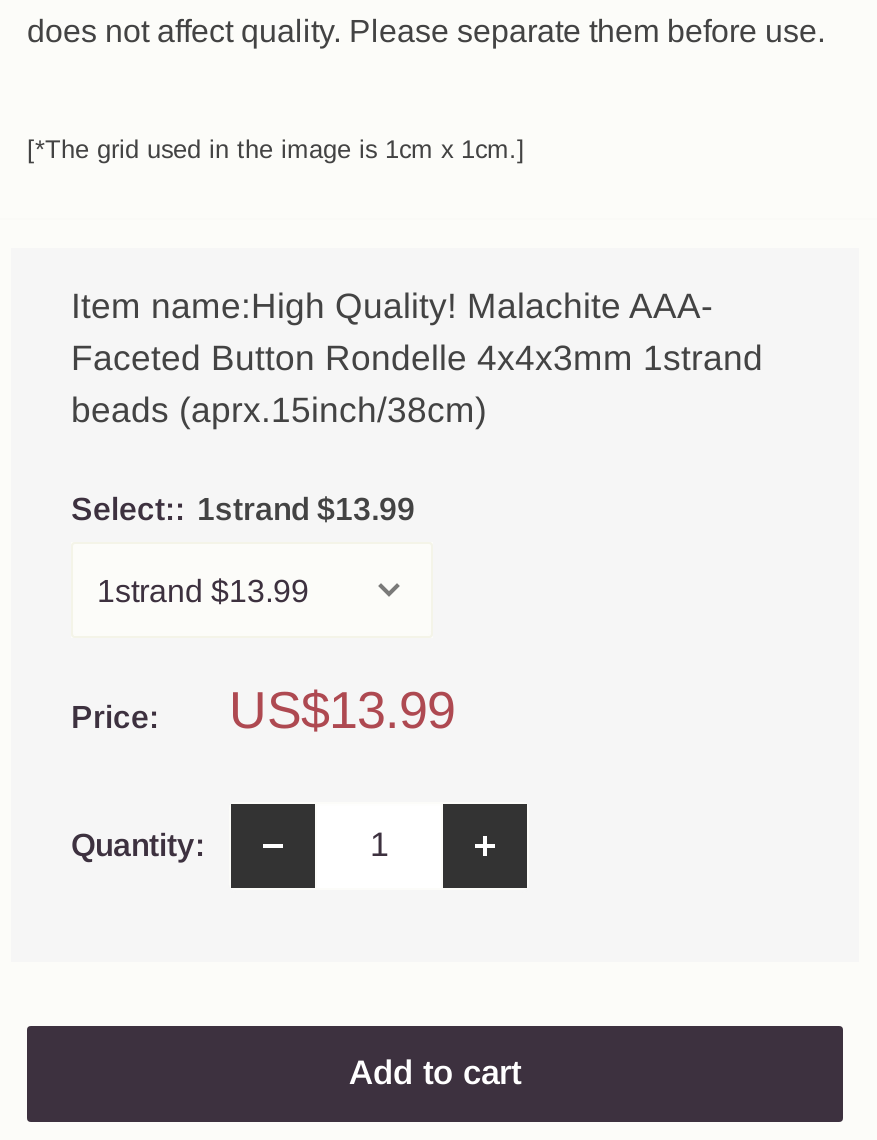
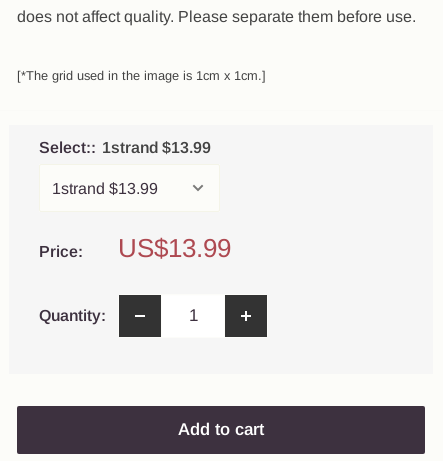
[71,286,763,430] Item name:High Quality! Malachite AAA- | Faceted Button Rondelle 4x4x3mm 1strand | beads (aprx.15inch/38cm) -> none

